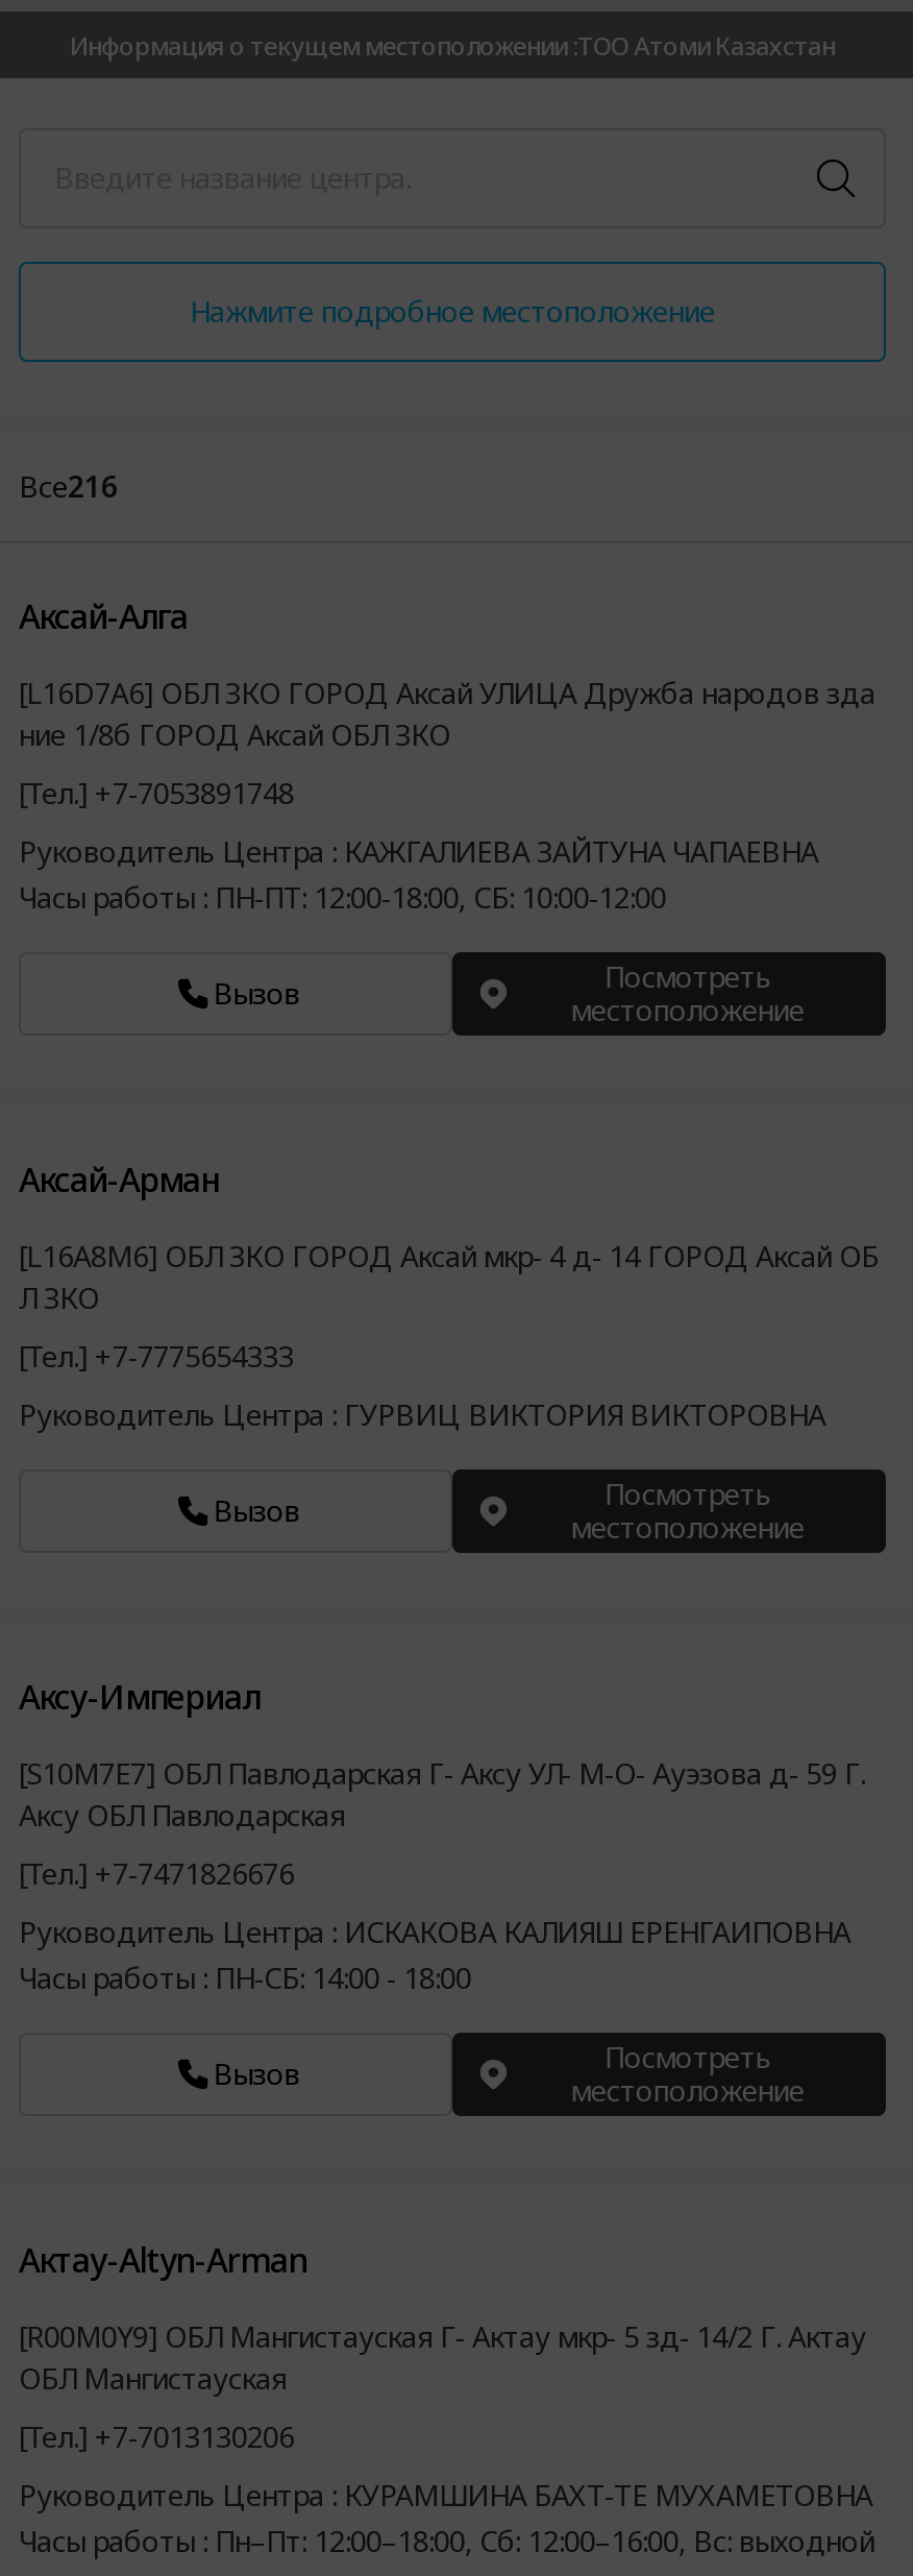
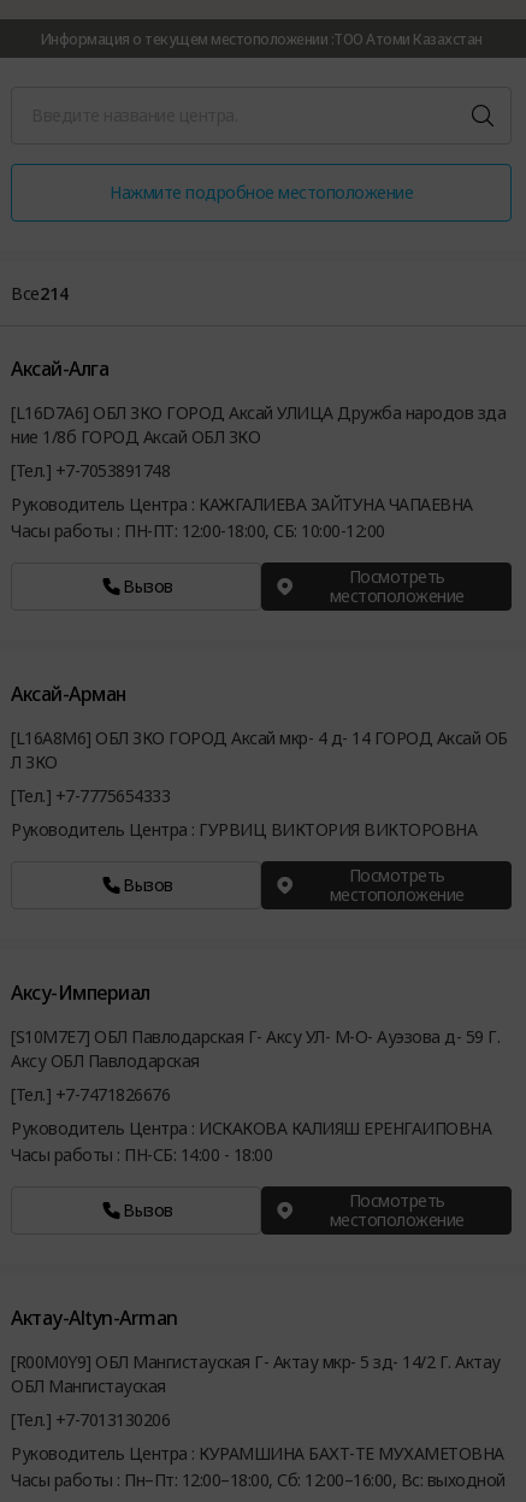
[19,466,118,506] Все216 -> [11,282,68,305] Все214

